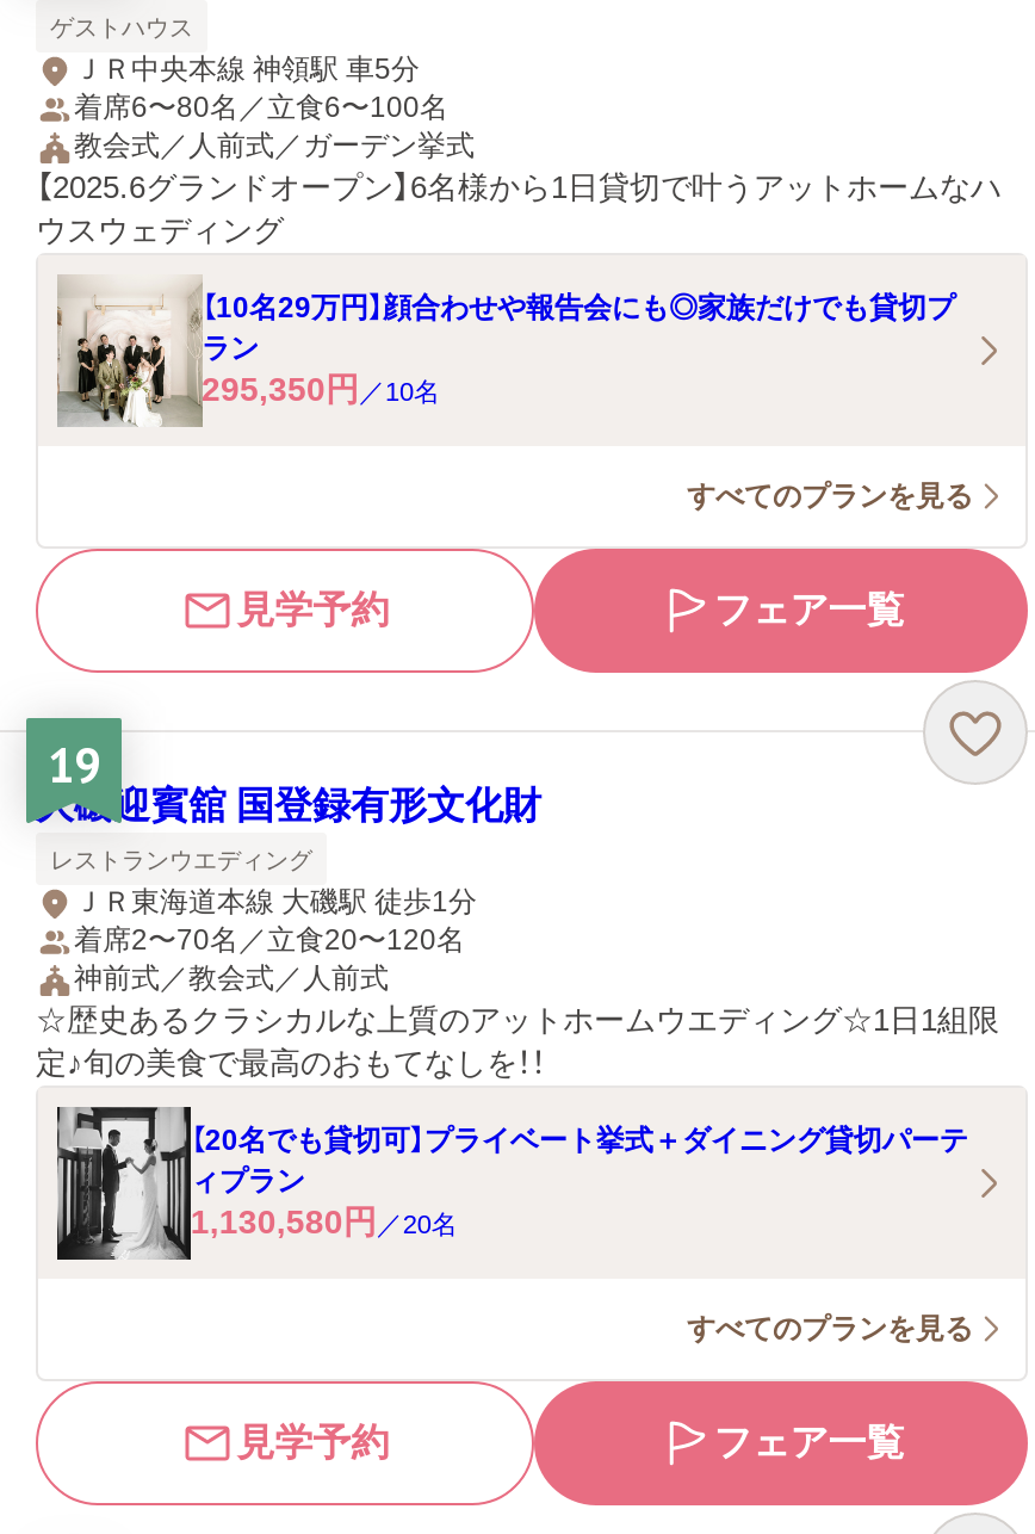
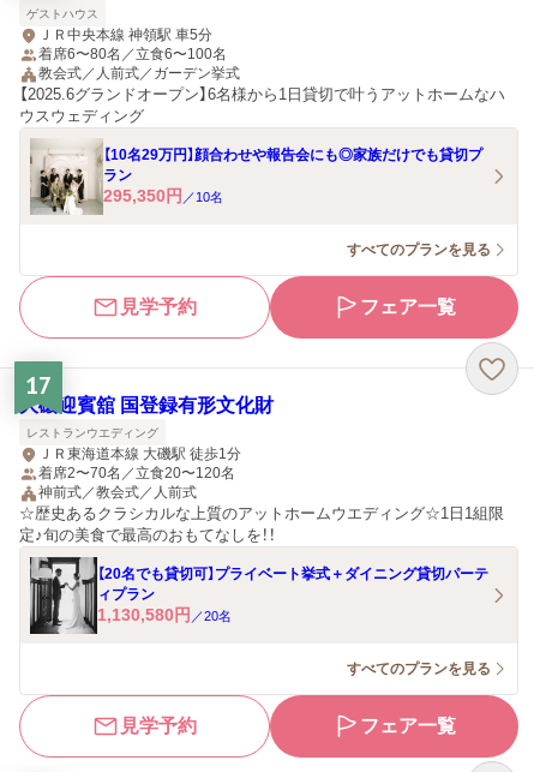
[48,735,100,797] 19 -> [25,370,52,401] 17

